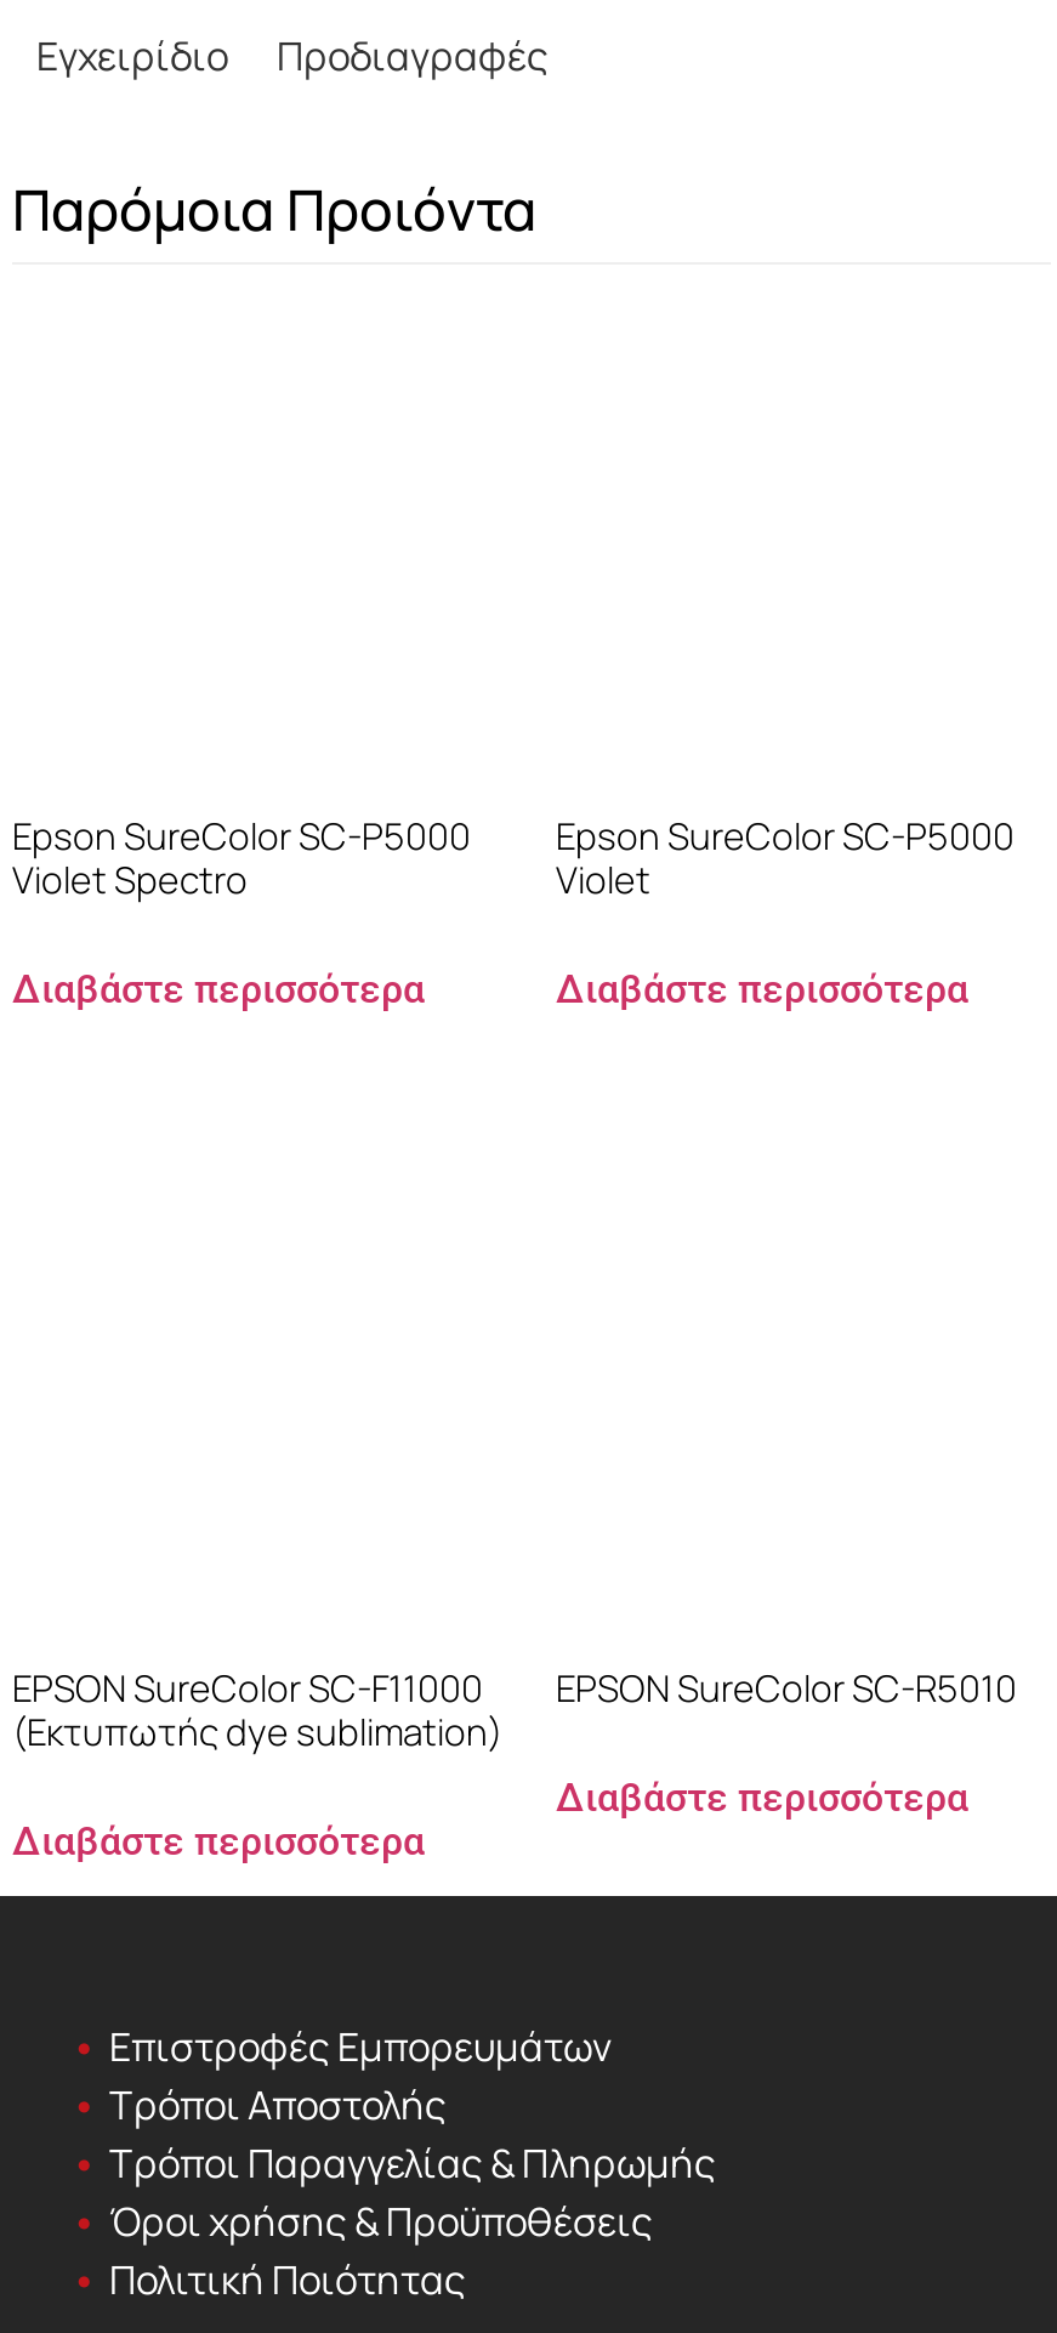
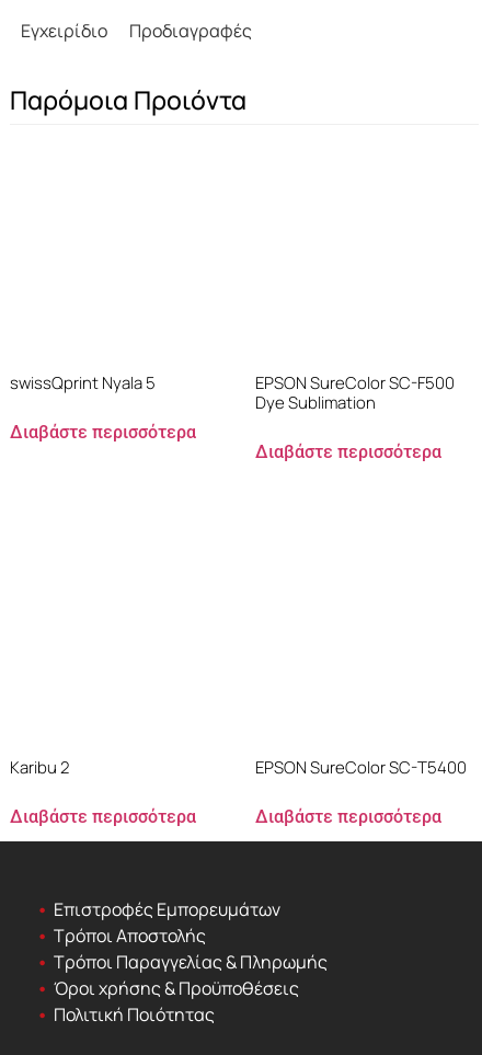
[12,812,471,906] Epson SureColor SC-P5000 | Violet Spectro -> [10,372,156,395] swissQprint Nyala 5
[556,812,1015,906] Epson SureColor SC-P5000 | Violet -> [255,372,455,415] EPSON SureColor SC-F500 | Dye Sublimation
[12,1664,502,1759] EPSON SureColor SC-F11000 | (Εκτυπωτής dye sublimation) -> [10,756,69,779] Karibu 2
[556,1664,1017,1715] EPSON SureColor SC-R5010 -> [255,756,467,779] EPSON SureColor SC-T5400

